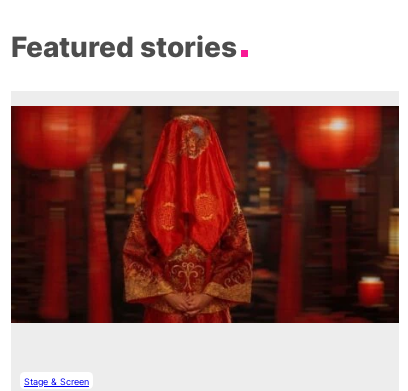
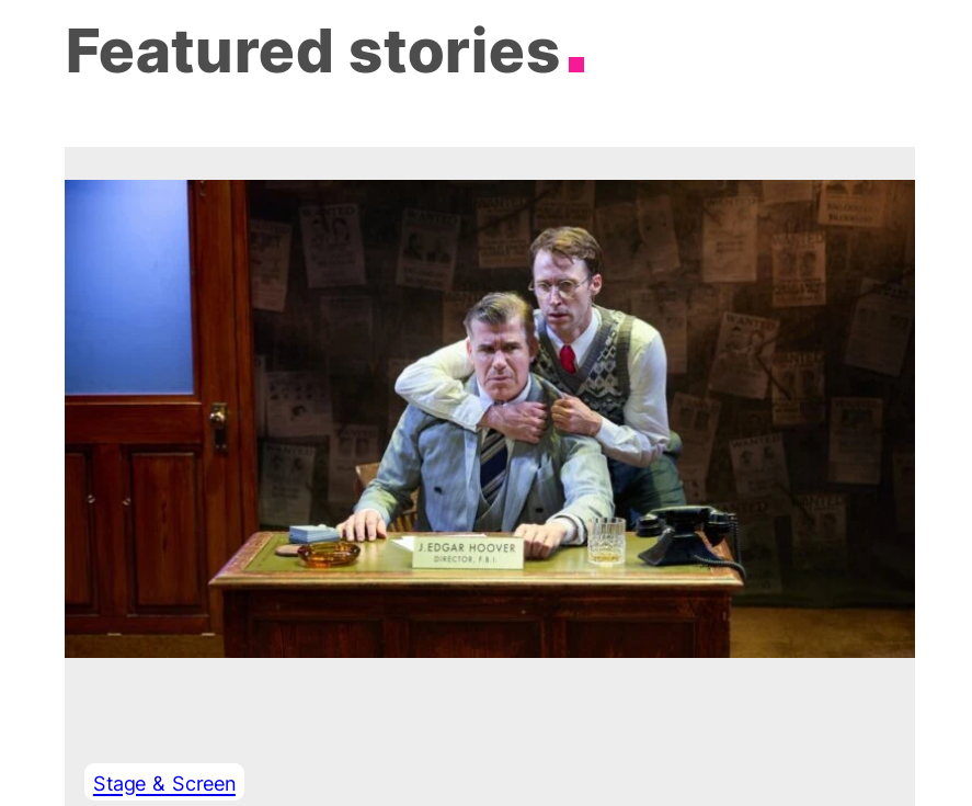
[10,105,400,324] [image] -> [62,178,917,660] [image]

